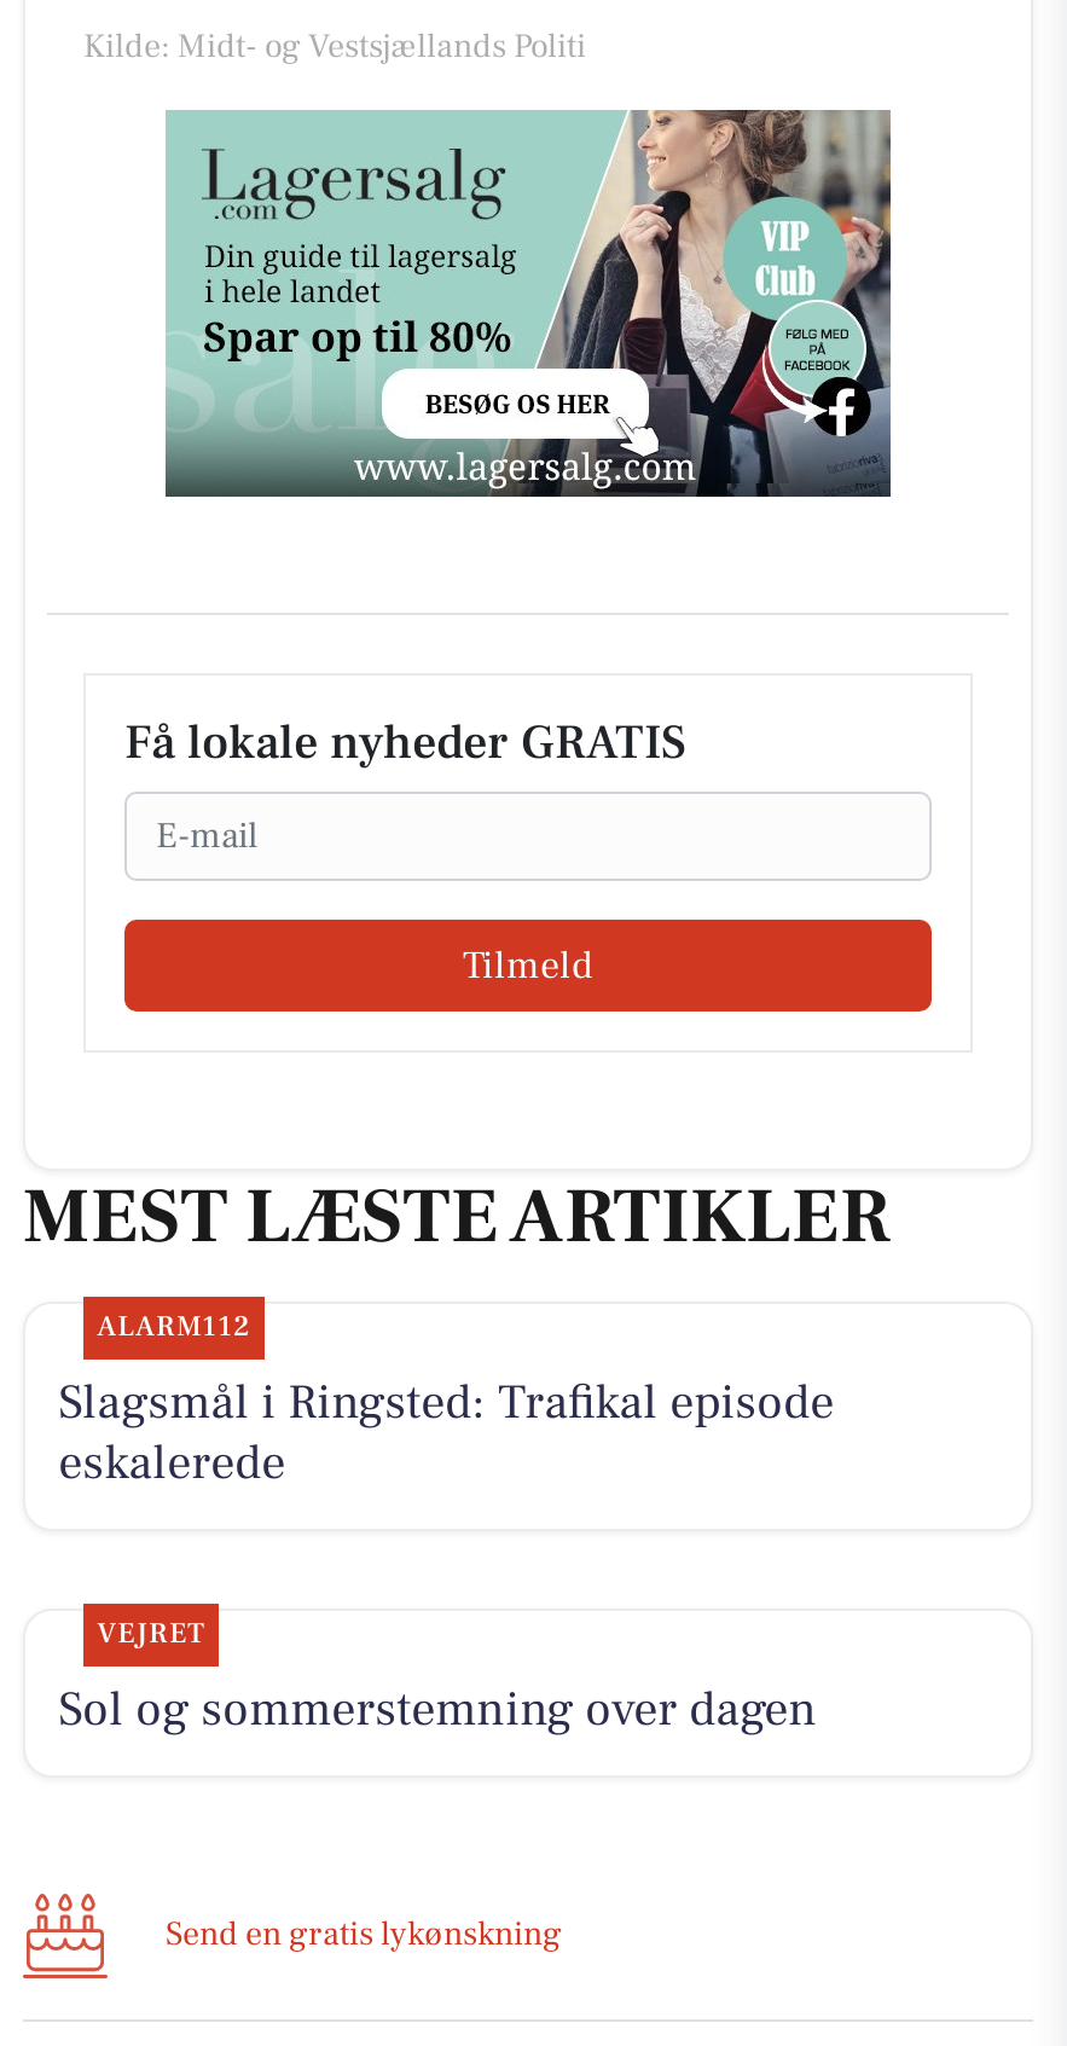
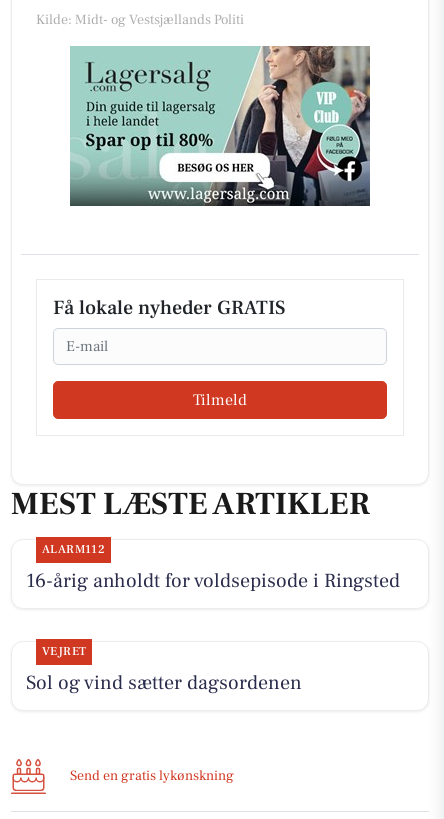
[58,1372,834,1495] Slagsmål i Ringsted: Trafikal episode | eskalerede -> [26,568,400,594] 16-årig anholdt for voldsepisode i Ringsted
[58,1680,817,1742] Sol og sommerstemning over dagen -> [26,670,302,696] Sol og vind sætter dagsordenen

